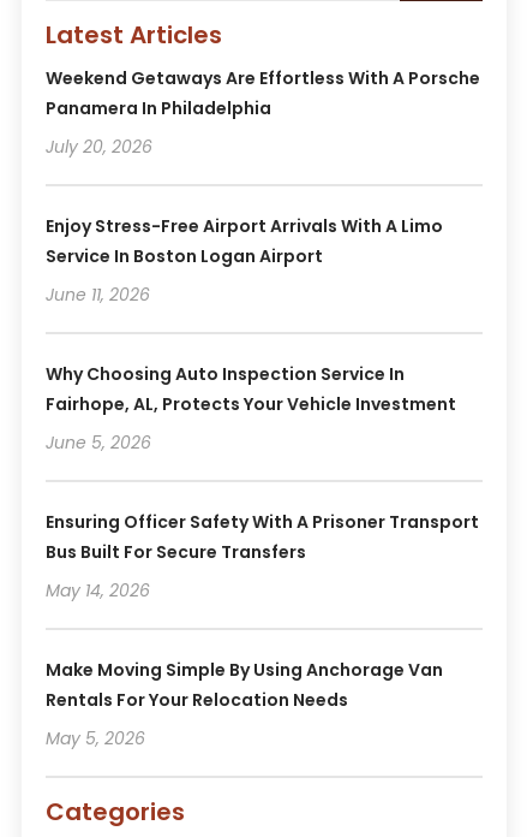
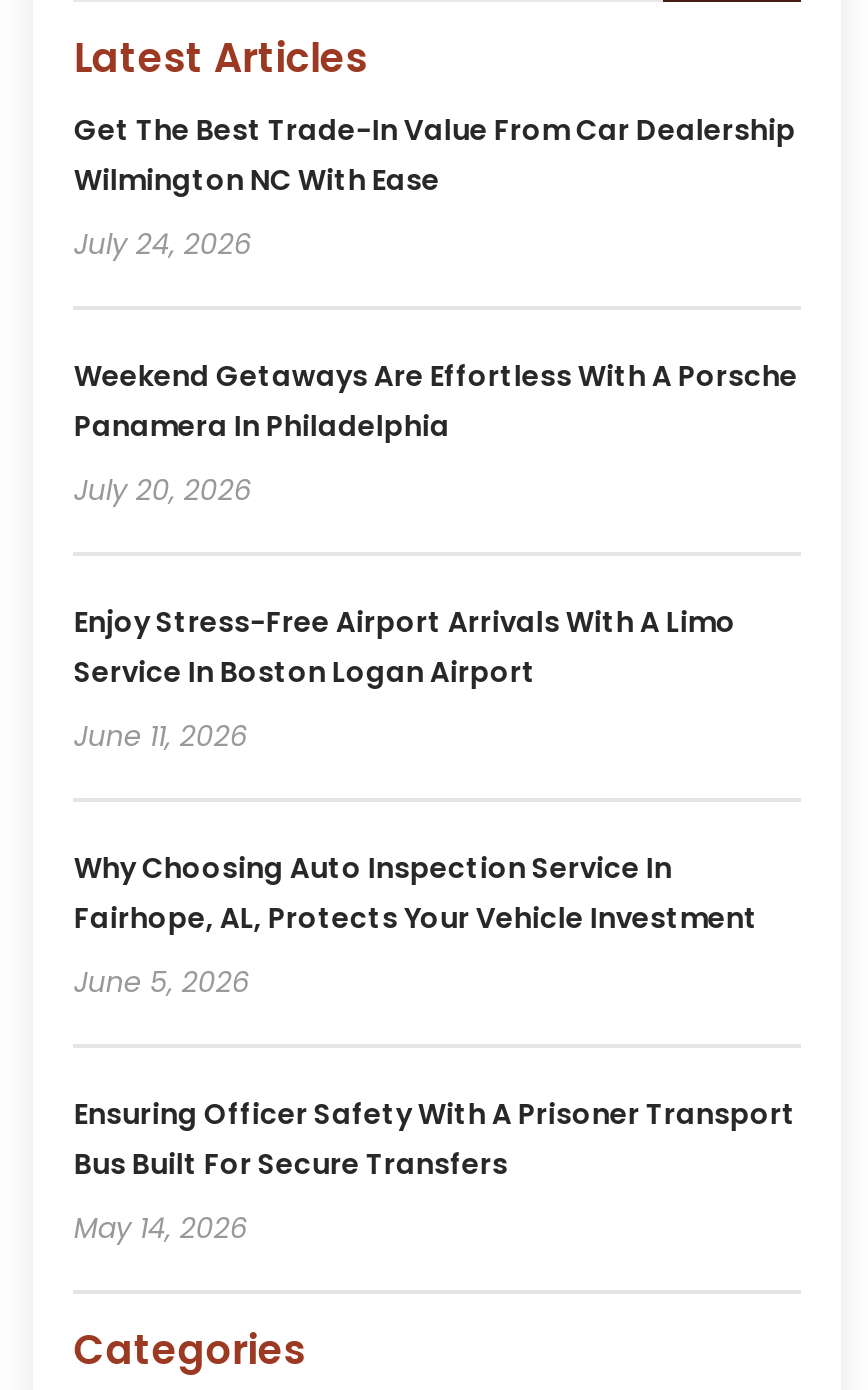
none -> [74,110,796,264] Get The Best Trade-In Value From Car Dealership | Wilmington NC With Ease | July 24, 2026
moved [46,66,481,602] -> [74,356,798,1248]: Weekend Getaways Are Effortless With A Porsche | Panamera In Philadelphia | July 20, 2026 | ... | Bus Built For Secure Transfers | May 14, 2026
[46,658,443,750] Make Moving Simple By Using Anchorage Van | Rentals For Your Relocation Needs | May 5, 2026 -> none

